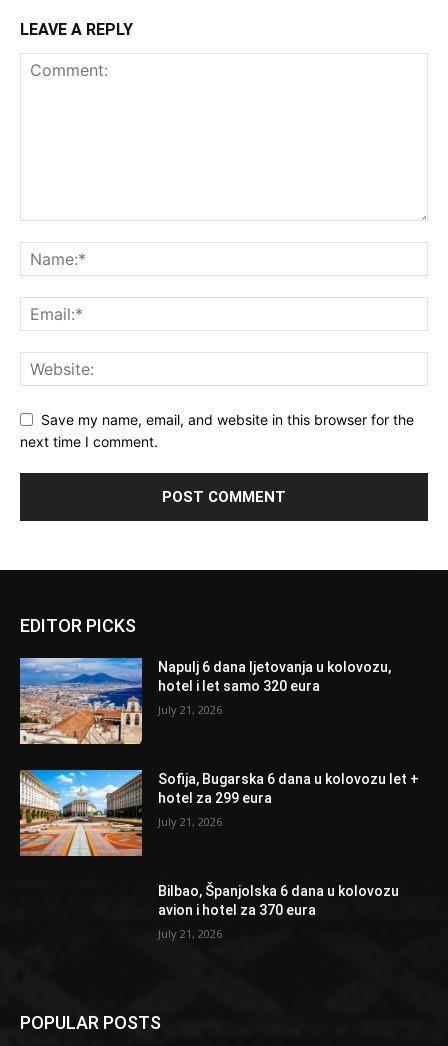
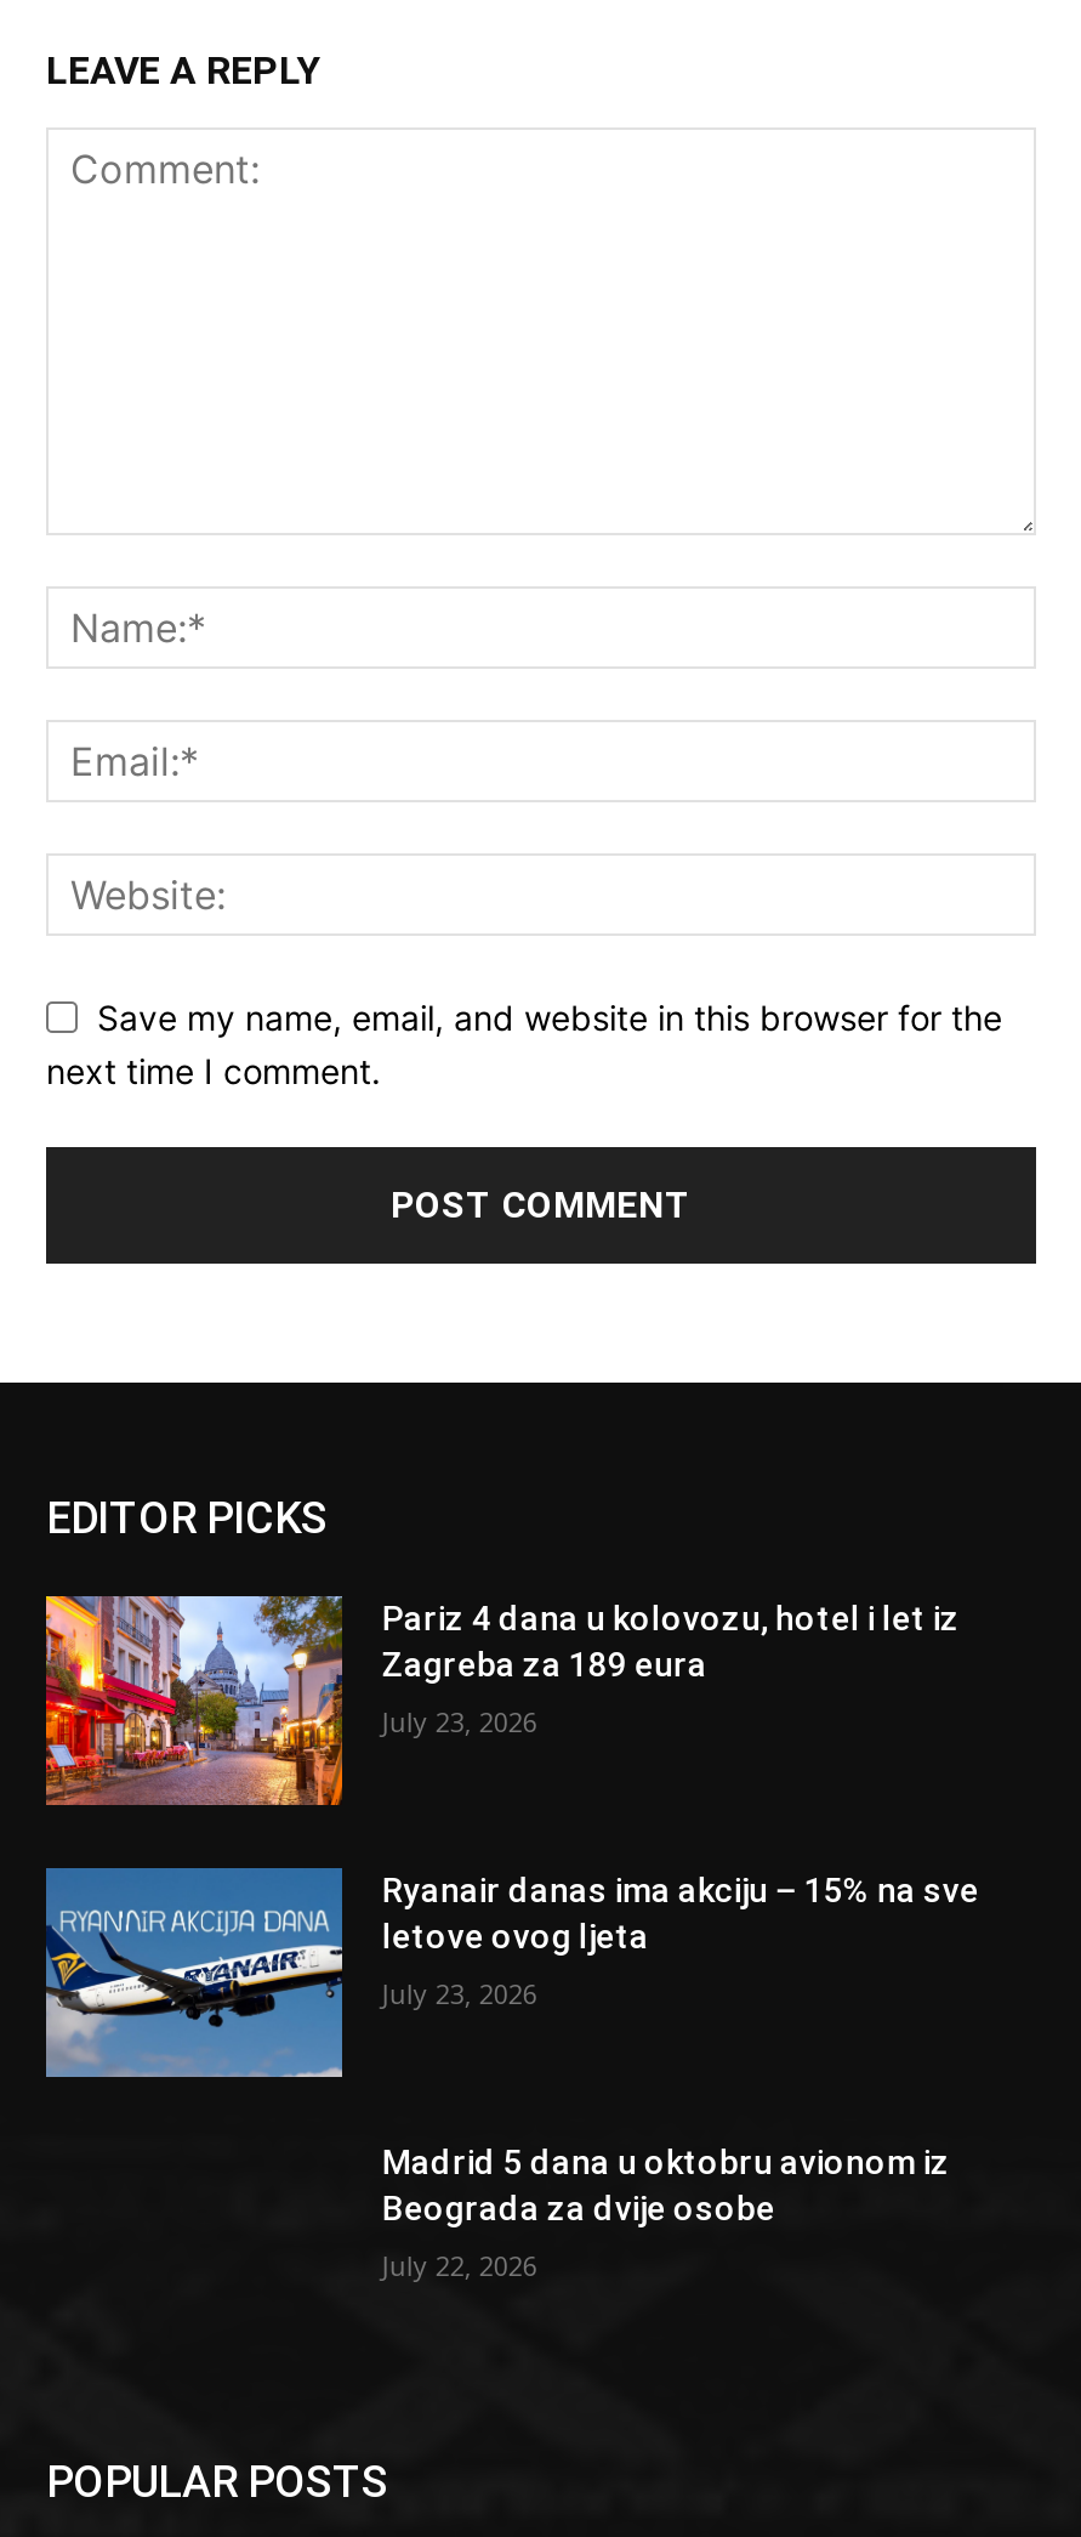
[19,657,391,745] [image] | Napulj 6 dana ljetovanja u kolovozu, | hotel i let samo 320 eura -> [44,1594,959,1807] [image] | Pariz 4 dana u kolovozu, hotel i let iz | Zagreba za 189 eura
[158,702,222,717] July 21, 2026 -> [382,1704,537,1740] July 23, 2026
[19,769,419,857] [image] | Sofija, Bugarska 6 dana u kolovozu let + | hotel za 299 eura -> [44,1866,979,2079] [image] | Ryanair danas ima akciju – 15% na sve | letove ovog ljeta
[158,814,222,829] July 21, 2026 -> [382,1975,537,2011] July 23, 2026
[158,883,399,918] Bilbao, Španjolska 6 dana u kolovozu | avion i hotel za 370 eura -> [382,2142,950,2227] Madrid 5 dana u oktobru avionom iz | Beograda za dvije osobe
[158,926,222,941] July 21, 2026 -> [382,2246,537,2283] July 22, 2026

